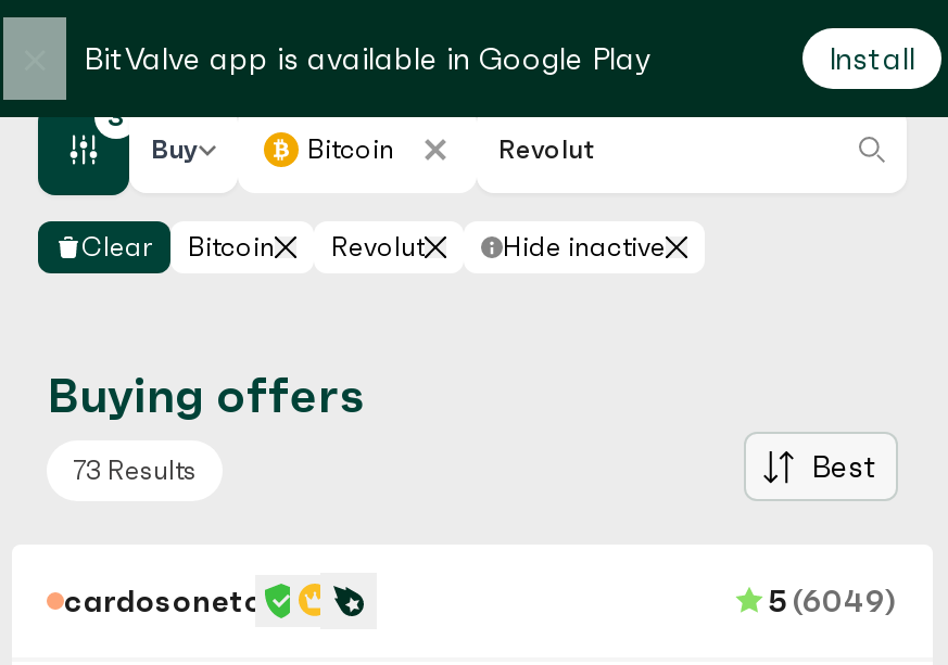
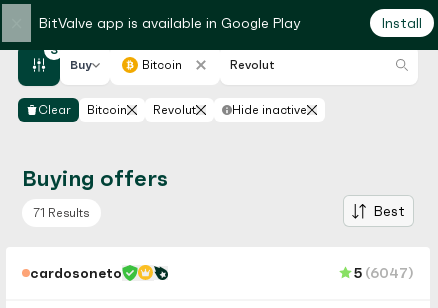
[73,453,197,486] 73 Results -> [34,205,89,220] 71 Results
[768,581,898,621] 5 (6049) -> [354,264,414,282] 5 (6047)

